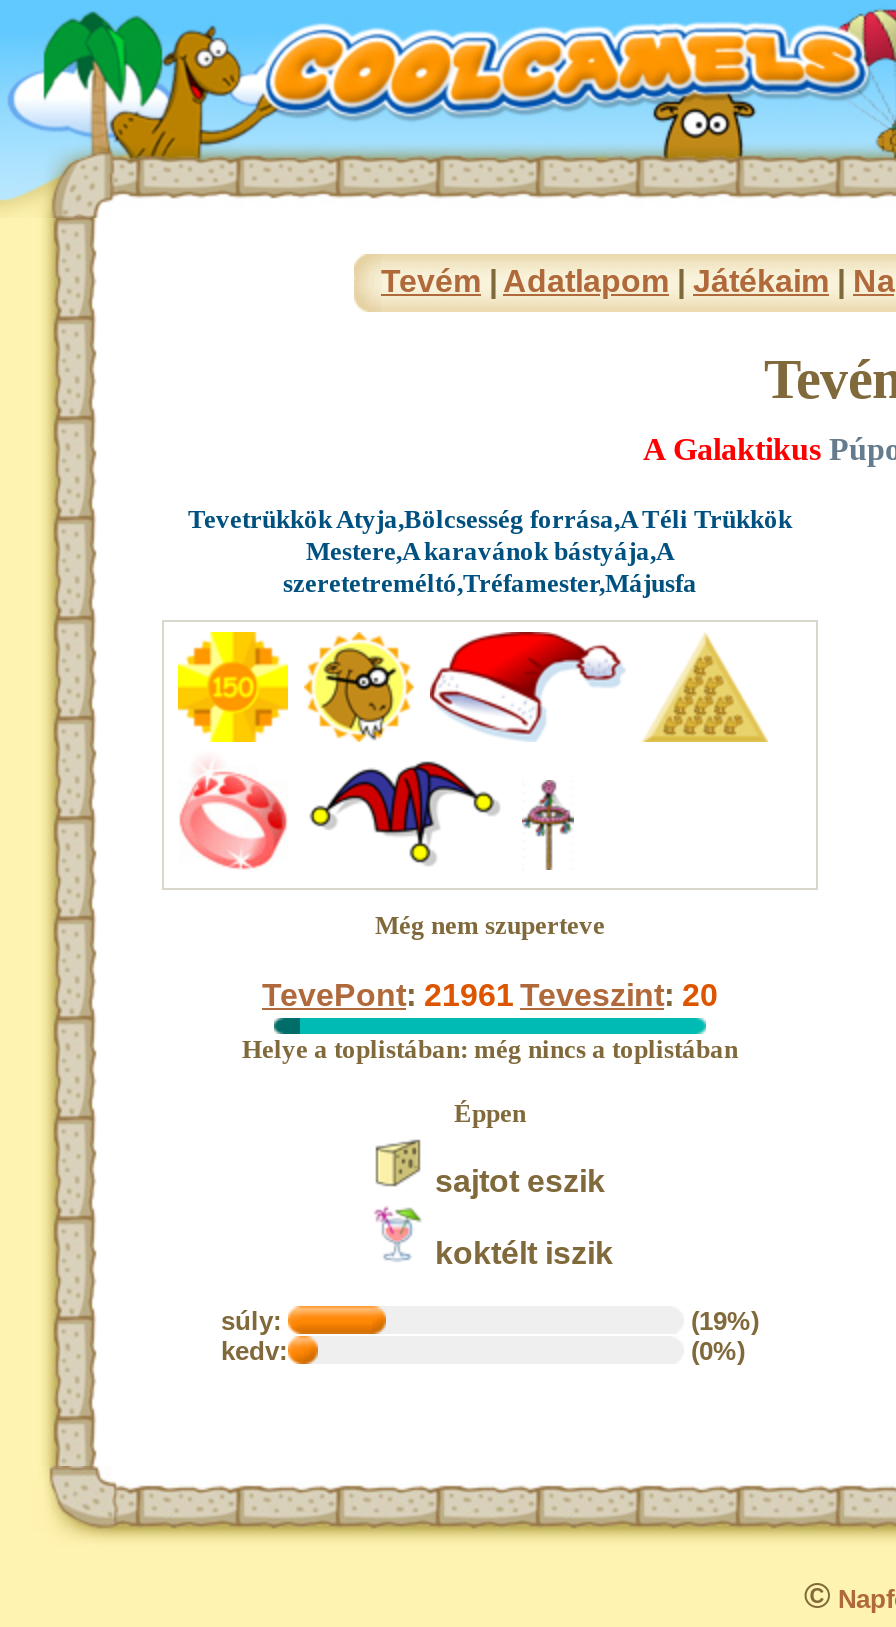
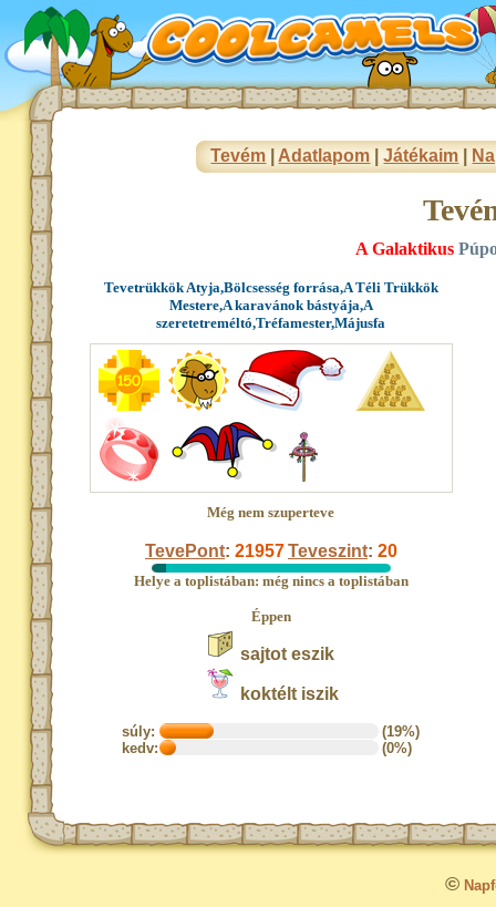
[262,978,718,1012] TevePont: 21961 Teveszint: 20 -> [145,542,397,560] TevePont: 21957 Teveszint: 20

